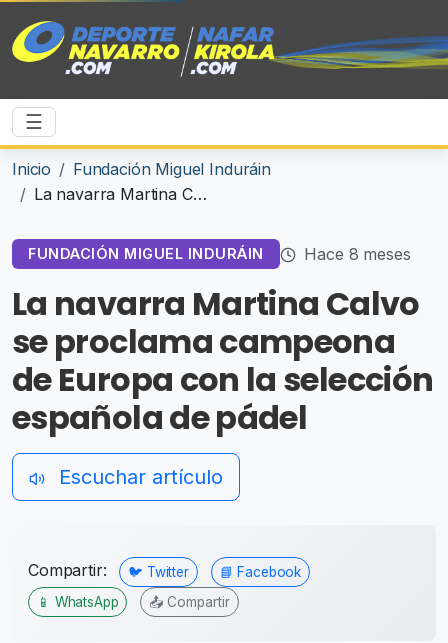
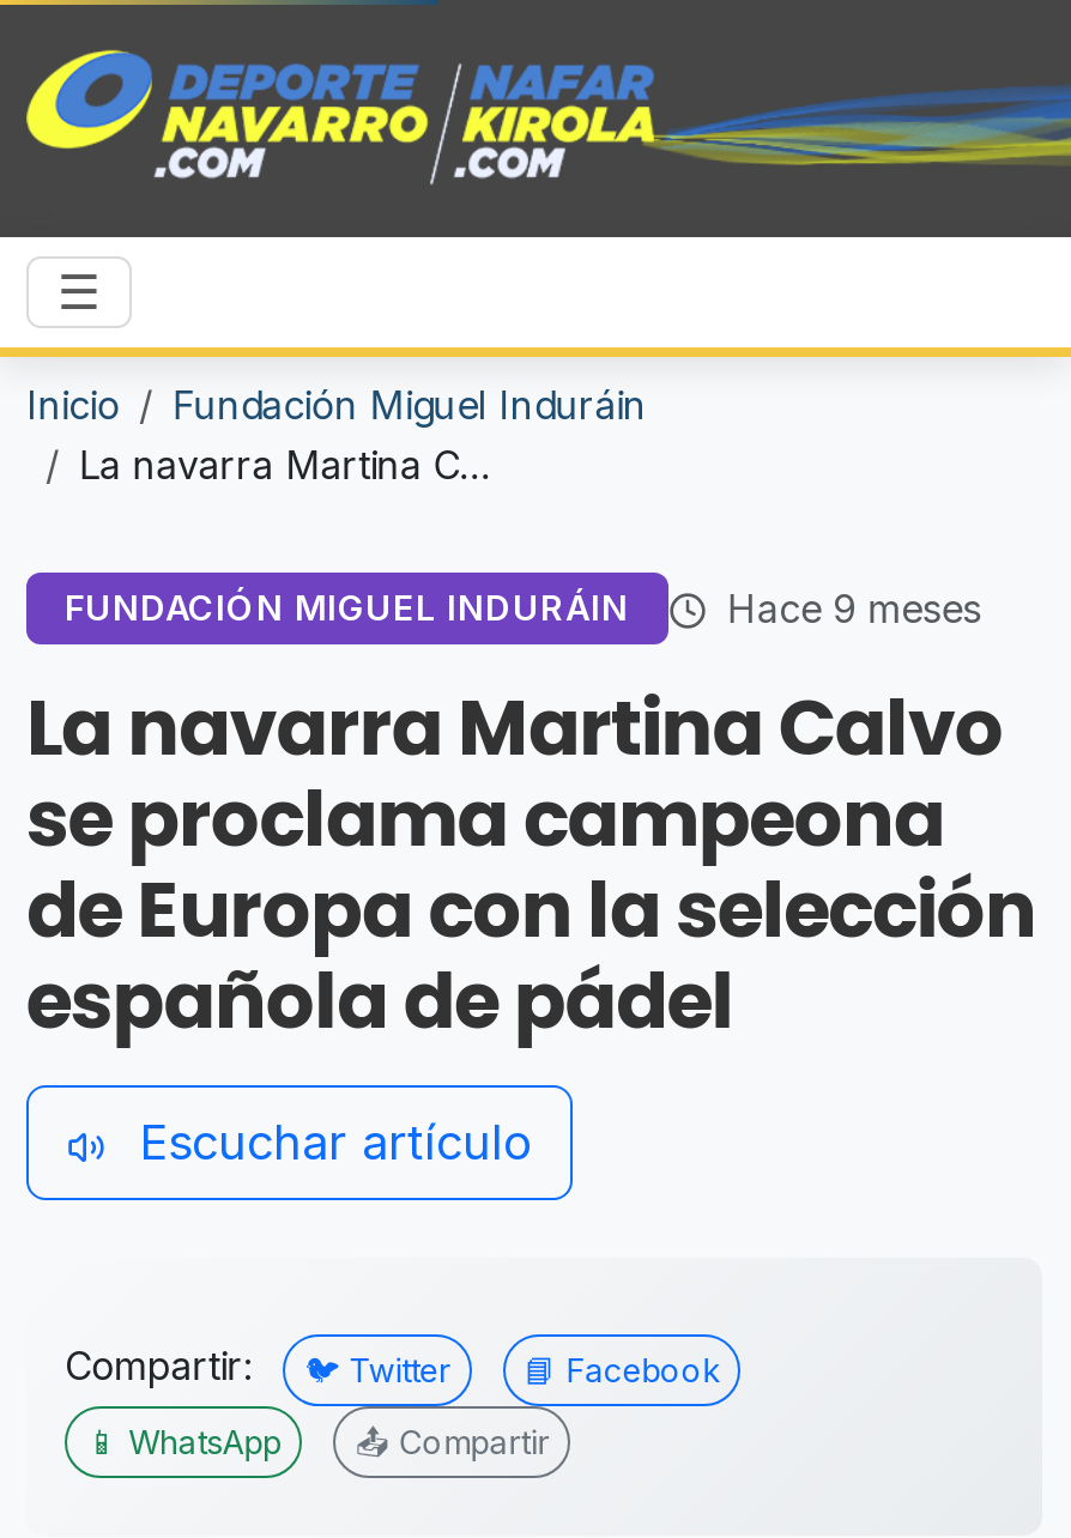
[299,243,410,263] Hace 8 meses -> [715,583,981,631] Hace 9 meses

